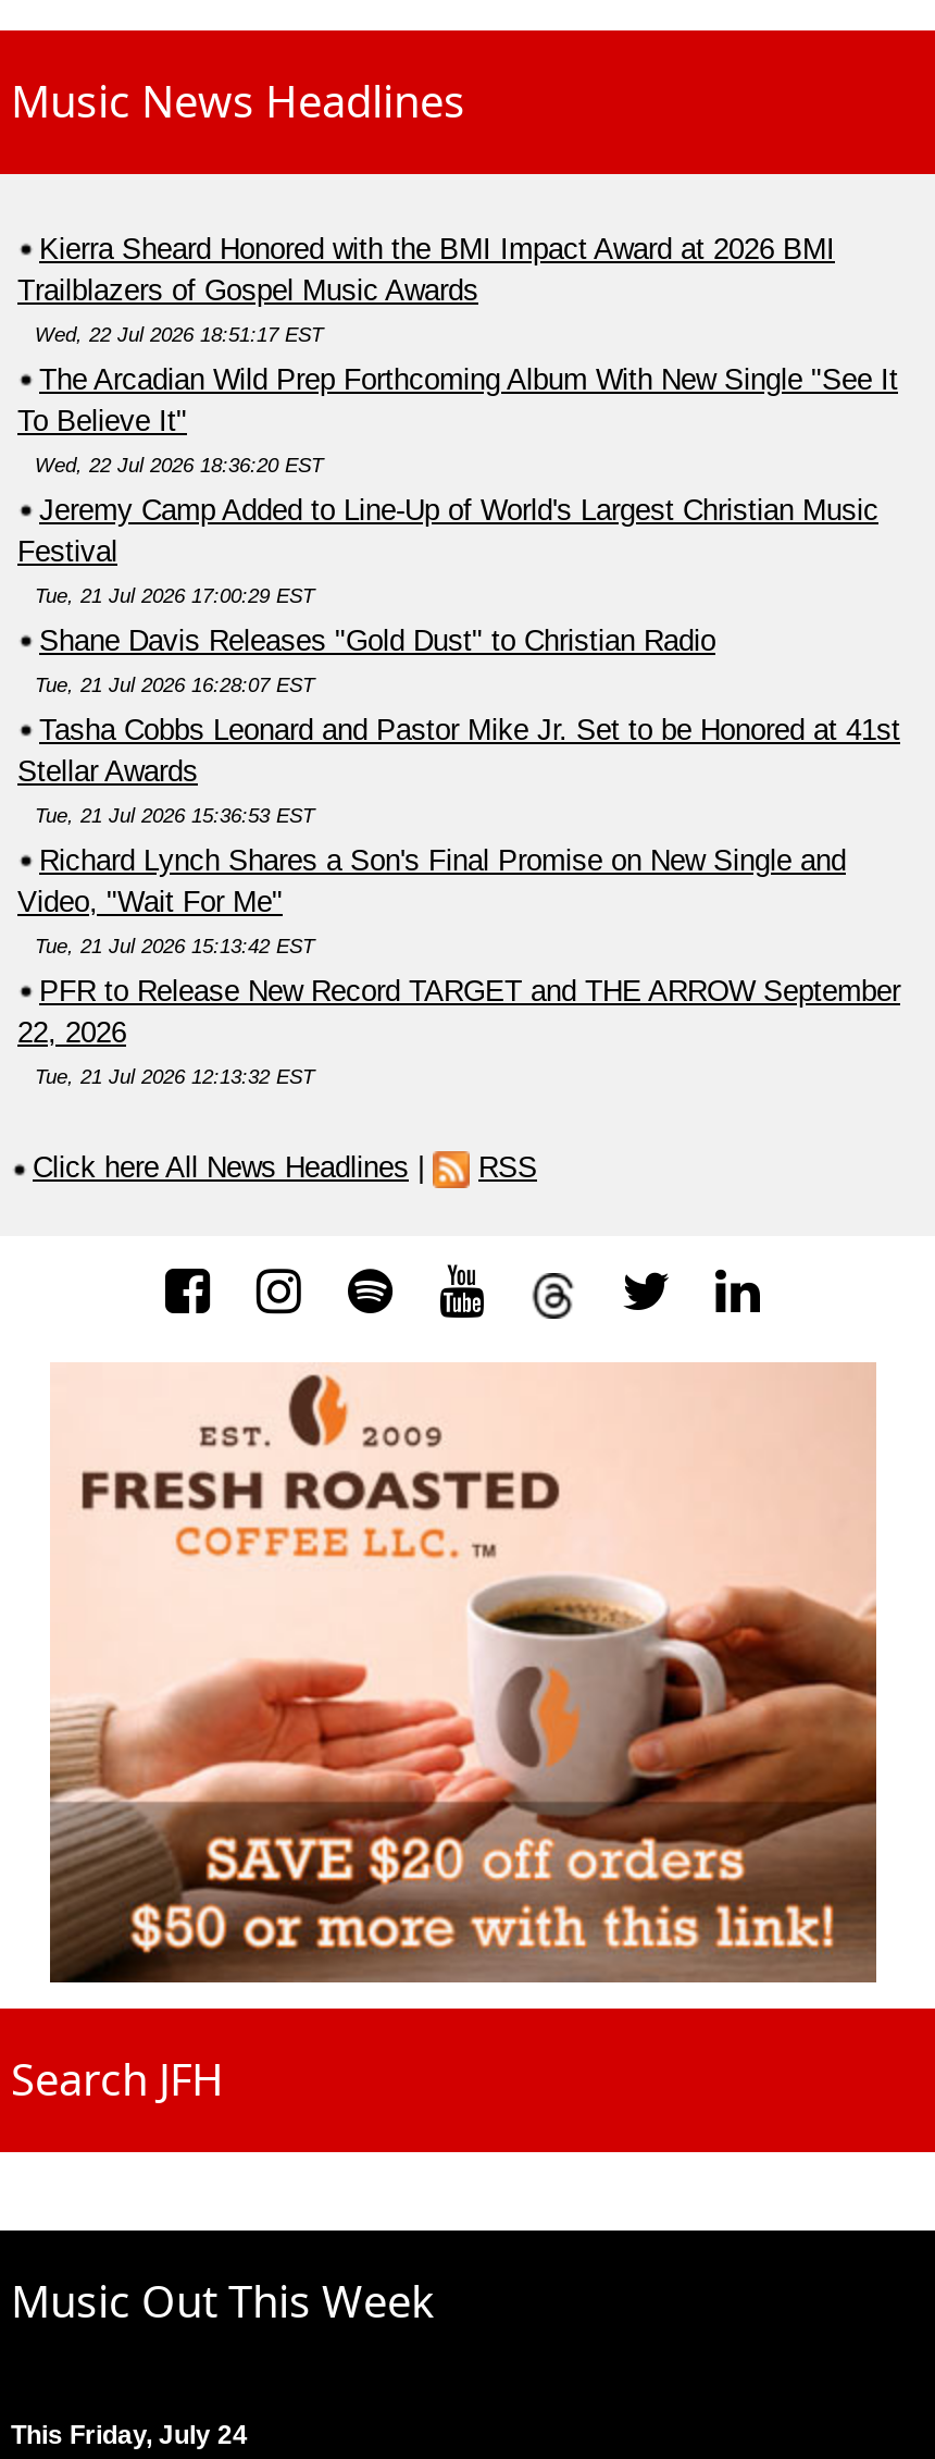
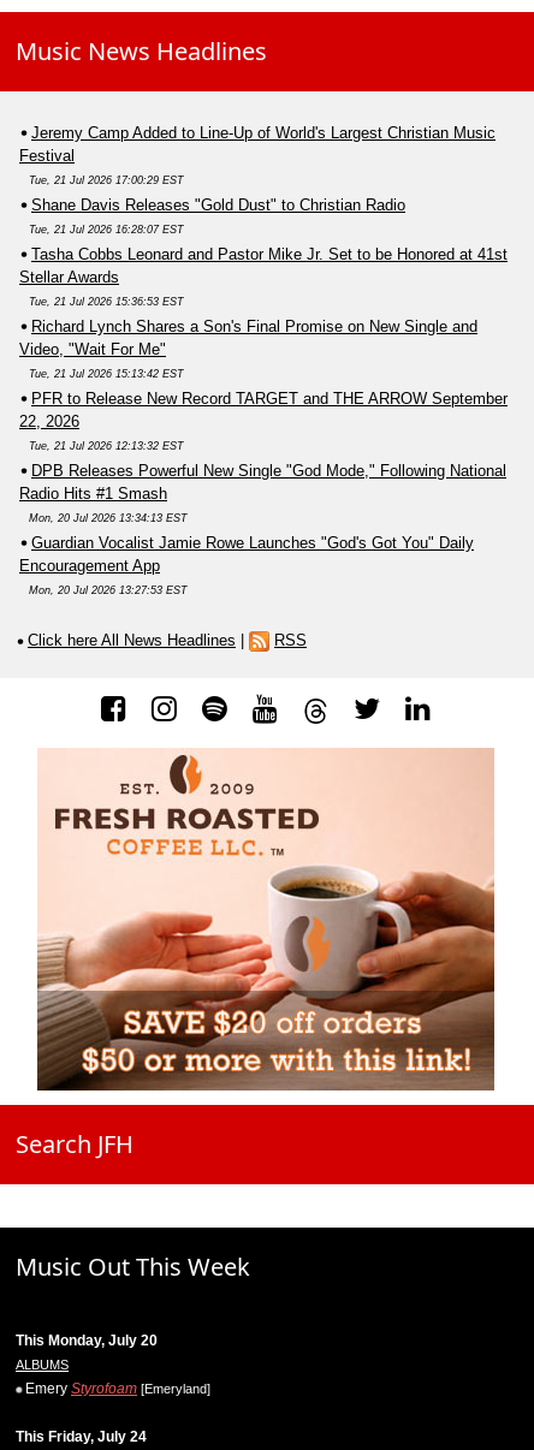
[17,233,898,477] Kierra Sheard Honored with the BMI Impact Award at 2026 BMI | Trailblazers of Gospel Music Awards | Wed, 22 Jul 2026 18:51:17 EST | The Arcadian Wild Prep Forthcoming Album With New Single "See It | To Believe It" | Wed, 22 Jul 2026 18:36:20 EST -> none
moved [17,494,900,1088] -> [19,124,508,452]: Jeremy Camp Added to Line-Up of World's Largest Christian Music | Festival | Tue, 21 Jul 2026 17:00:29 EST | ... | 22, 2026 | Tue, 21 Jul 2026 12:13:32 EST
none -> [19,462,506,596] DPB Releases Powerful New Single "God Mode," Following National | Radio Hits #1 Smash | Mon, 20 Jul 2026 13:34:13 EST | Guardian Vocalist Jamie Rowe Launches "God's Got You" Daily | Encouragement App | Mon, 20 Jul 2026 13:27:53 EST
none -> [16,1333,210,1398] This Monday, July 20 | ALBUMS | Emery Styrofoam [Emeryland]

